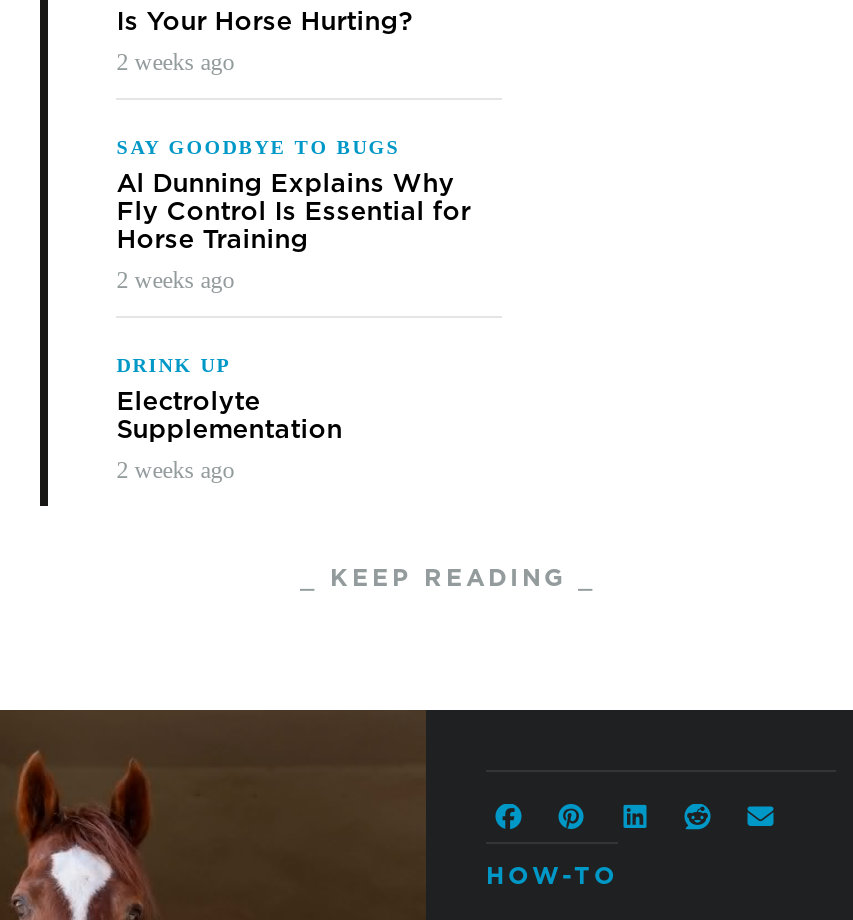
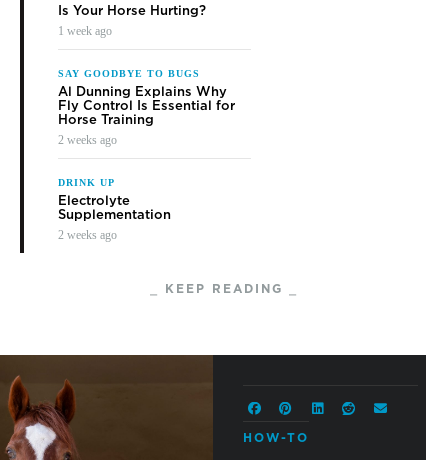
[116,48,234,76] 2 weeks ago -> [58,24,112,38] 1 week ago

